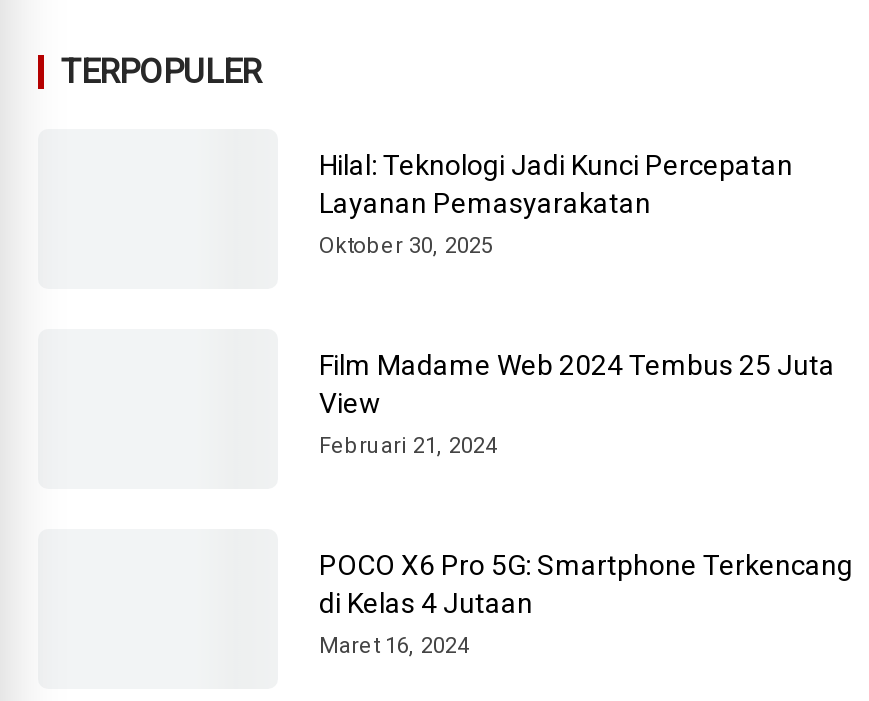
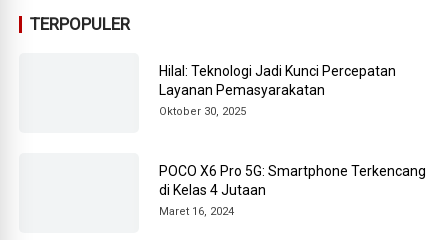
[319,348,835,458] Film Madame Web 2024 Tembus 25 Juta | View | Februari 21, 2024 -> none

